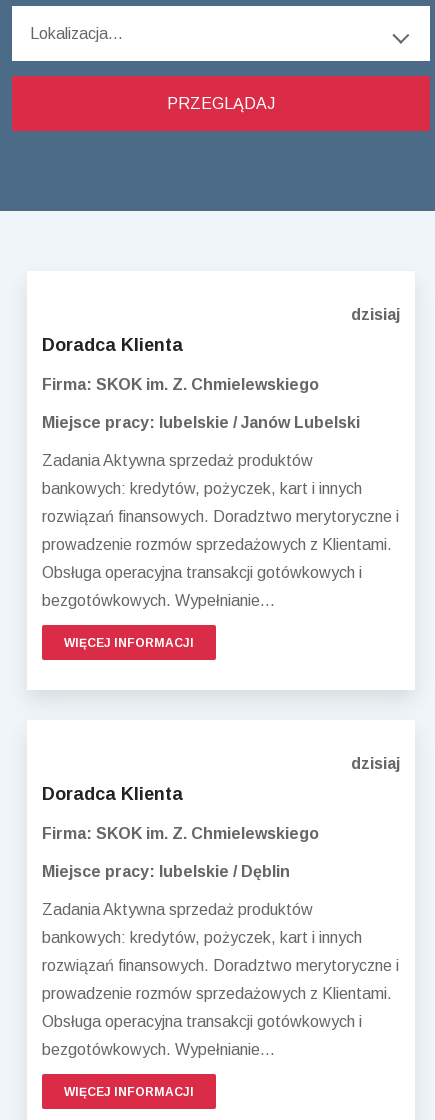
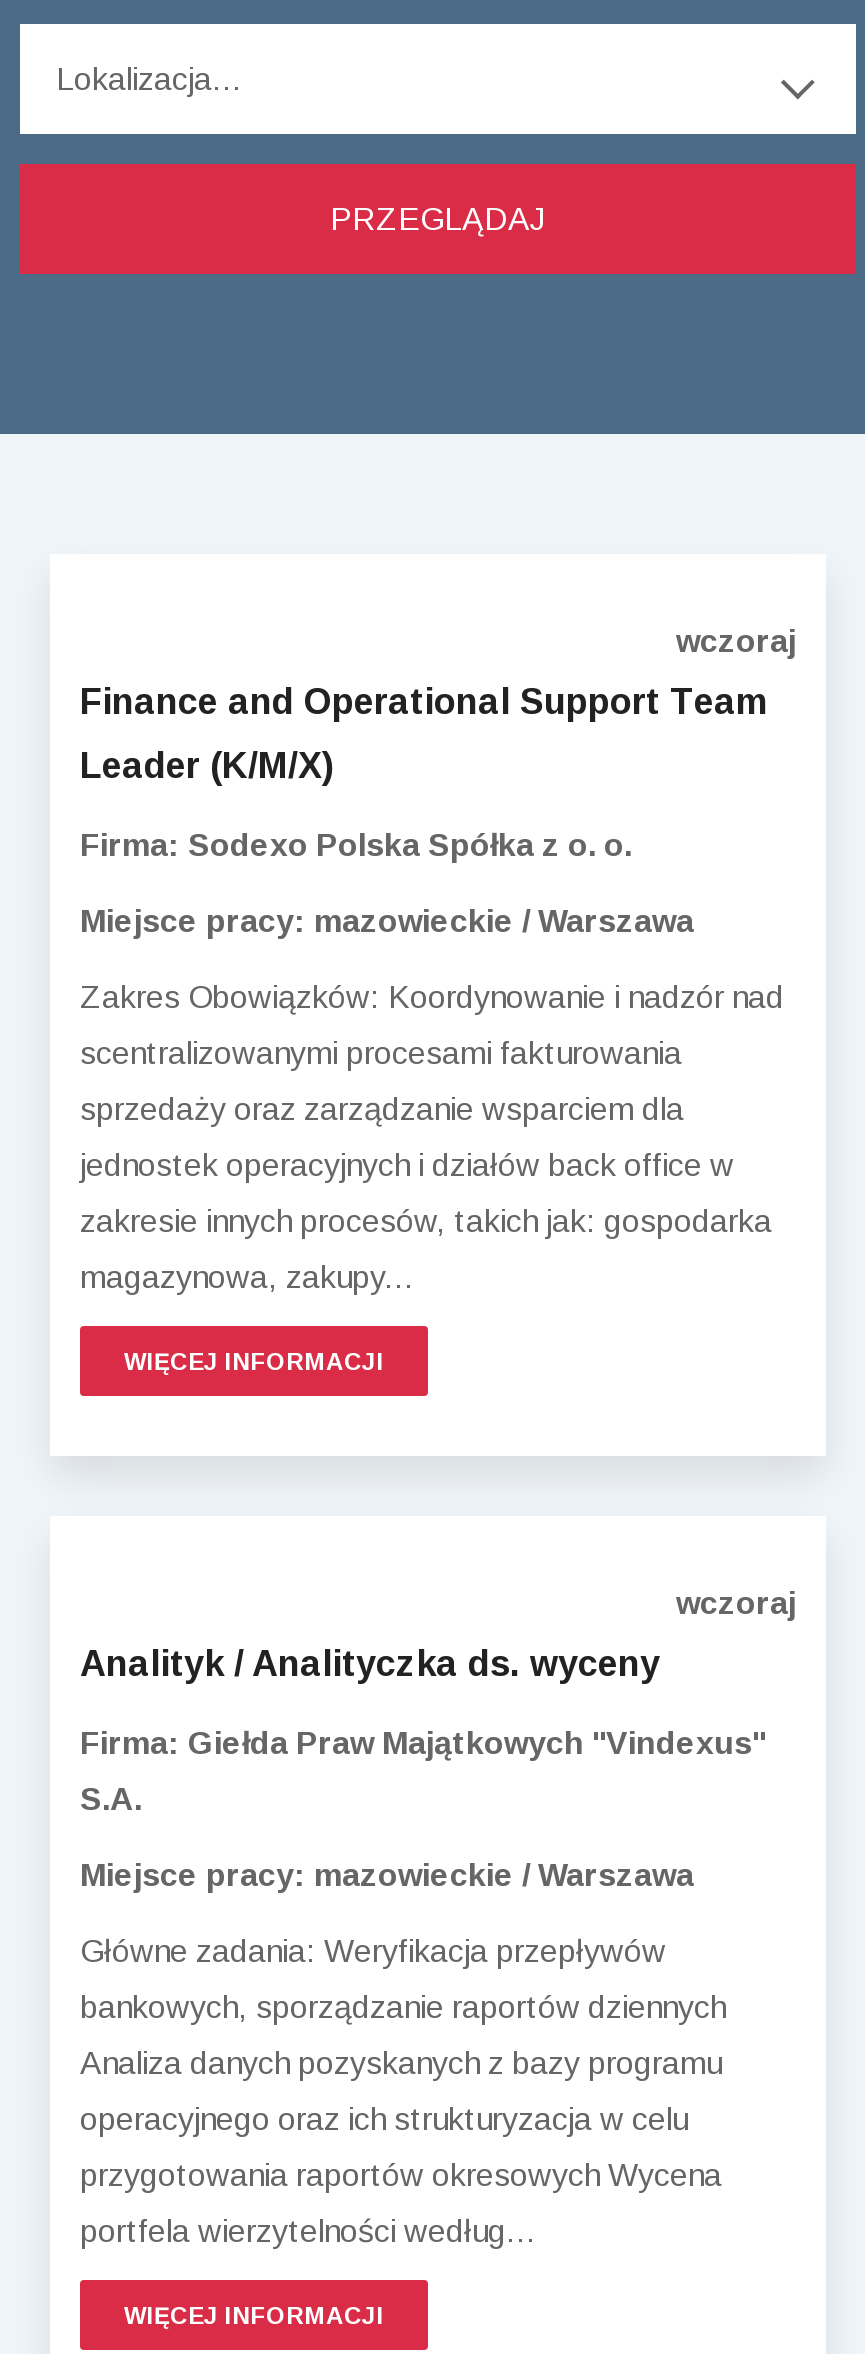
[42,306,400,609] dzisiaj | Doradca Klienta | Firma: SKOK im. Z. Chmielewskiego | Miejsce pracy: lubelskie / Janów Lubelski | Zadania Aktywna sprzedaż produktów | bankowych: kredytów, pożyczek, kart i innych | rozwiązań finansowych. Doradztwo merytoryczne i | prowadzenie rozmów sprzedażowych z Klientami. | Obsługa operacyjna transakcji gotówkowych i | bezgotówkowych. Wypełnianie... -> [80,624,796,1294] wczoraj | Finance and Operational Support Team | Leader (K/M/X) | Firma: Sodexo Polska Spółka z o. o. | Miejsce pracy: mazowieckie / Warszawa | Zakres Obowiązków: Koordynowanie i nadzór nad | scentralizowanymi procesami fakturowania | sprzedaży oraz zarządzanie wsparciem dla | jednostek operacyjnych i działów back office w | zakresie innych procesów, takich jak: gospodarka | magazynowa, zakupy...
[42,755,400,1058] dzisiaj | Doradca Klienta | Firma: SKOK im. Z. Chmielewskiego | Miejsce pracy: lubelskie / Dęblin | Zadania Aktywna sprzedaż produktów | bankowych: kredytów, pożyczek, kart i innych | rozwiązań finansowych. Doradztwo merytoryczne i | prowadzenie rozmów sprzedażowych z Klientami. | Obsługa operacyjna transakcji gotówkowych i | bezgotówkowych. Wypełnianie... -> [80,1586,796,2248] wczoraj | Analityk / Analityczka ds. wyceny | Firma: Giełda Praw Majątkowych "Vindexus" | S.A. | Miejsce pracy: mazowieckie / Warszawa | Główne zadania: Weryfikacja przepływów | bankowych, sporządzanie raportów dziennych | Analiza danych pozyskanych z bazy programu | operacyjnego oraz ich strukturyzacja w celu | przygotowania raportów okresowych Wycena | portfela wierzytelności według...

